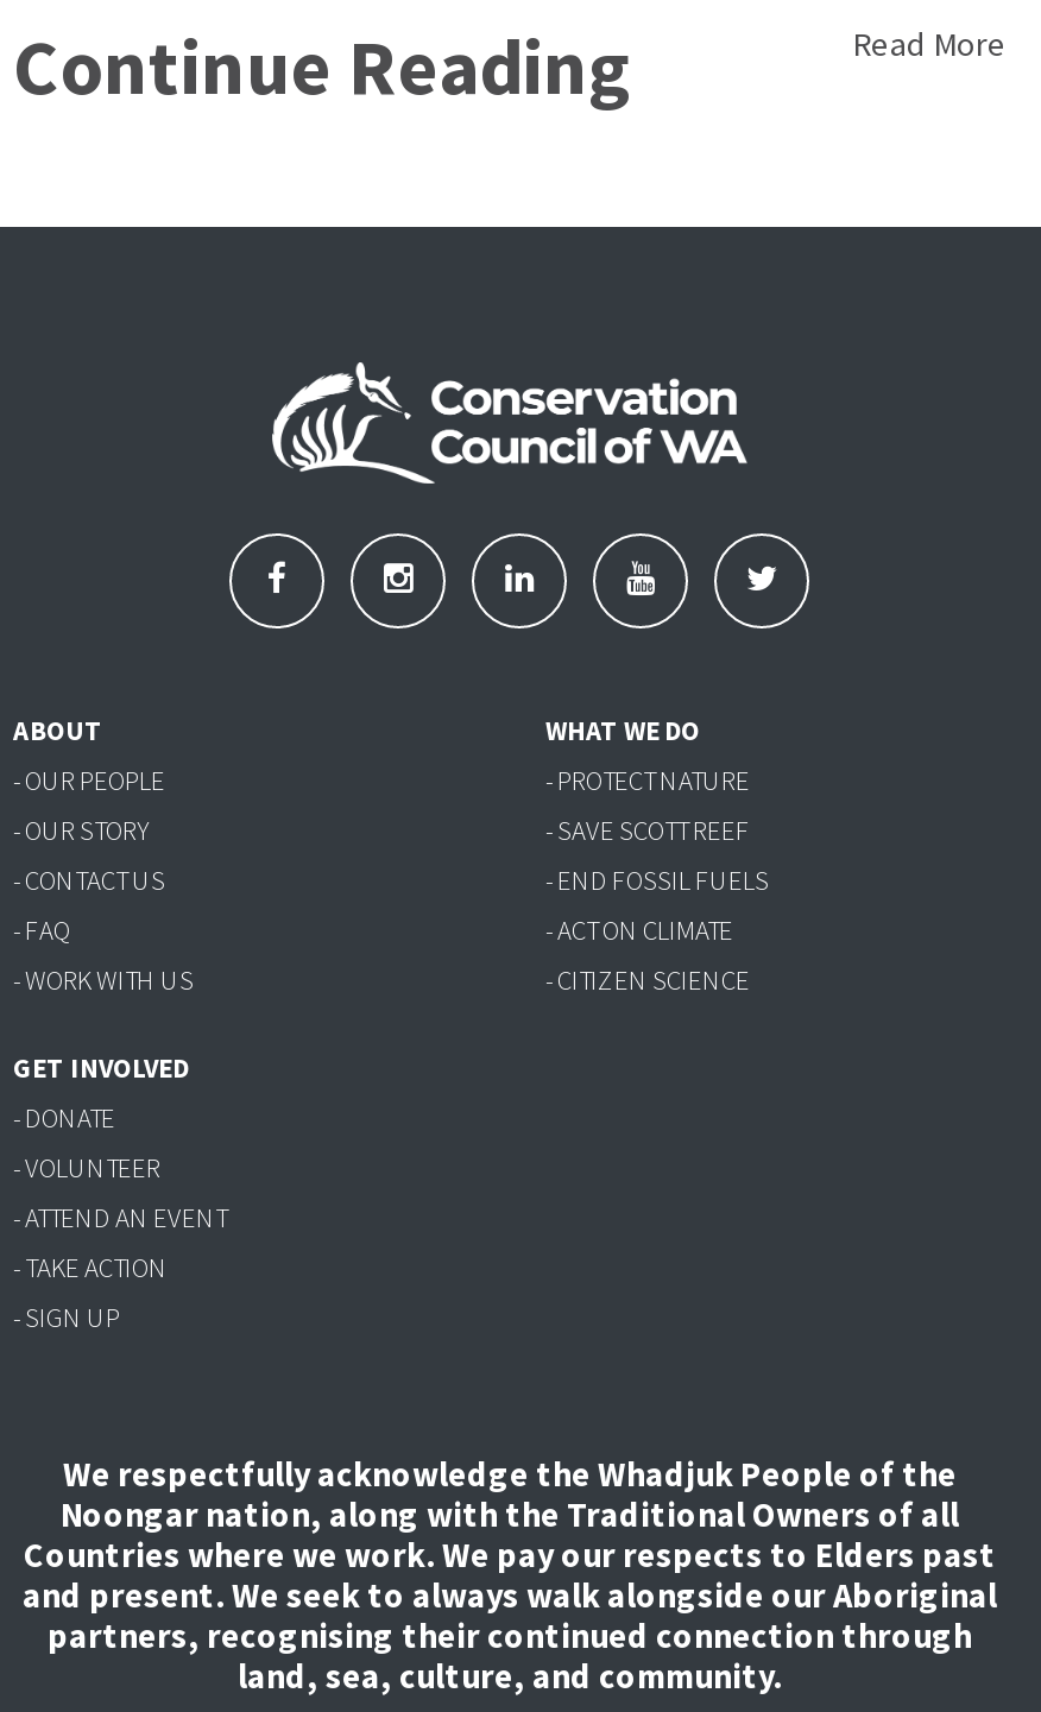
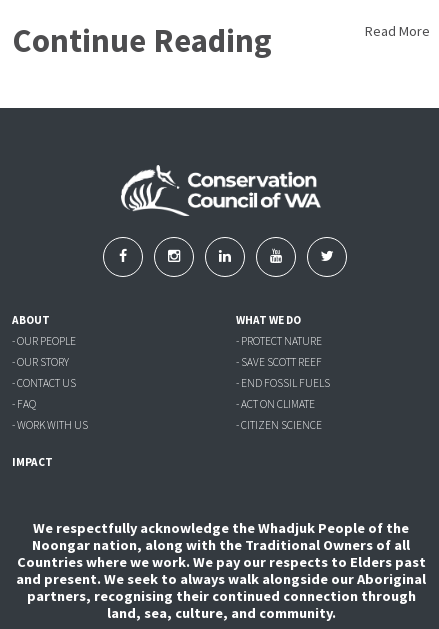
[13,1052,227,1335] GET INVOLVED | - DONATE | - VOLUNTEER | - ATTEND AN EVENT | - TAKE ACTION | - SIGN UP -> [12,455,53,469] IMPACT

